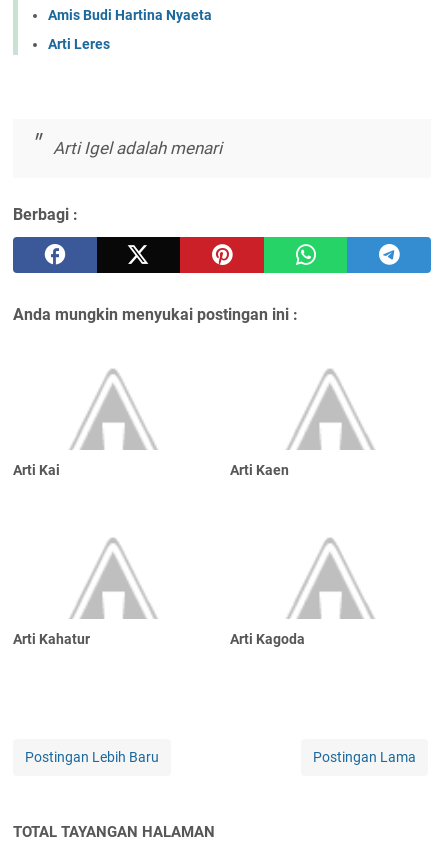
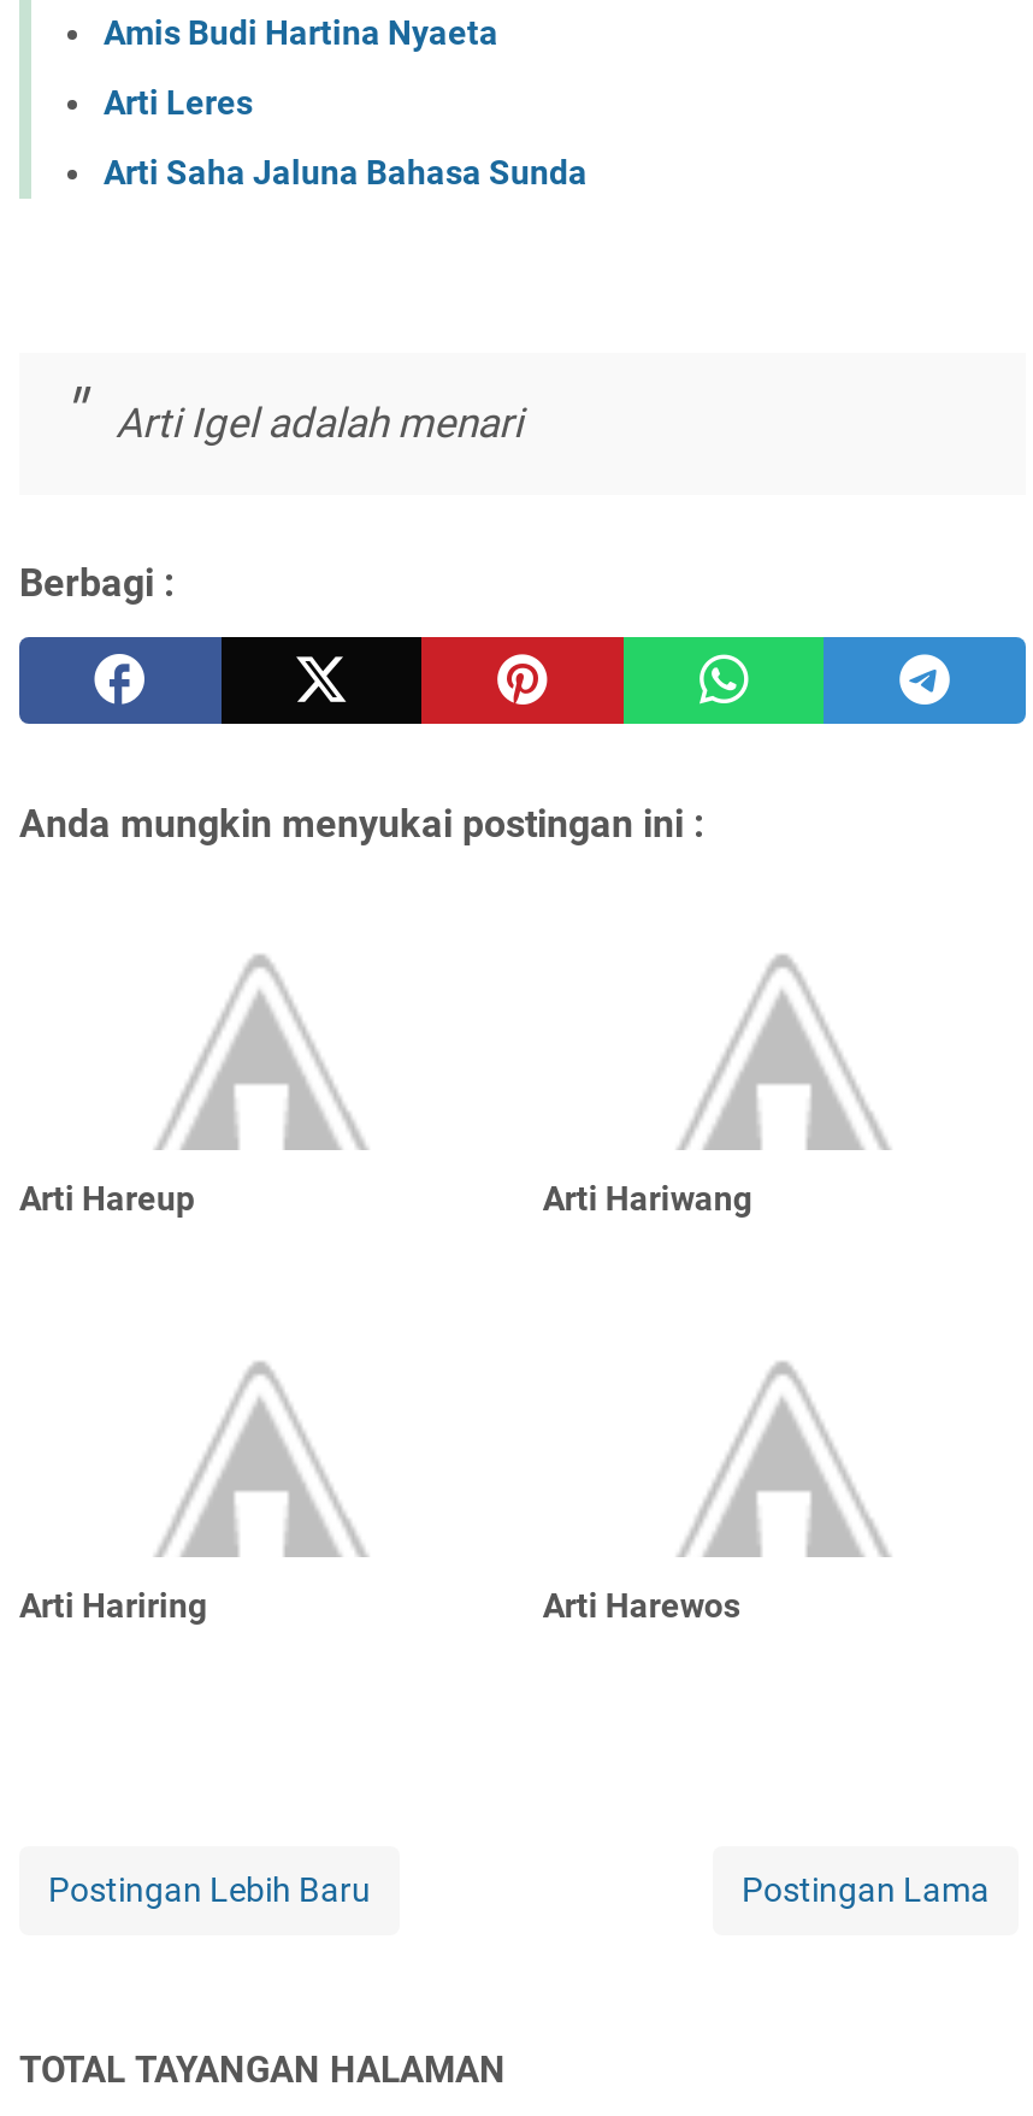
none -> [104,154,588,192] Arti Saha Jaluna Bahasa Sunda
[13,462,60,478] Arti Kai -> [19,1180,195,1218] Arti Hareup
[230,462,289,478] Arti Kaen -> [543,1180,752,1218] Arti Hariwang
[13,631,90,647] Arti Kahatur -> [19,1586,207,1625] Arti Hariring
[230,631,305,647] Arti Kagoda -> [543,1586,740,1625] Arti Harewos

